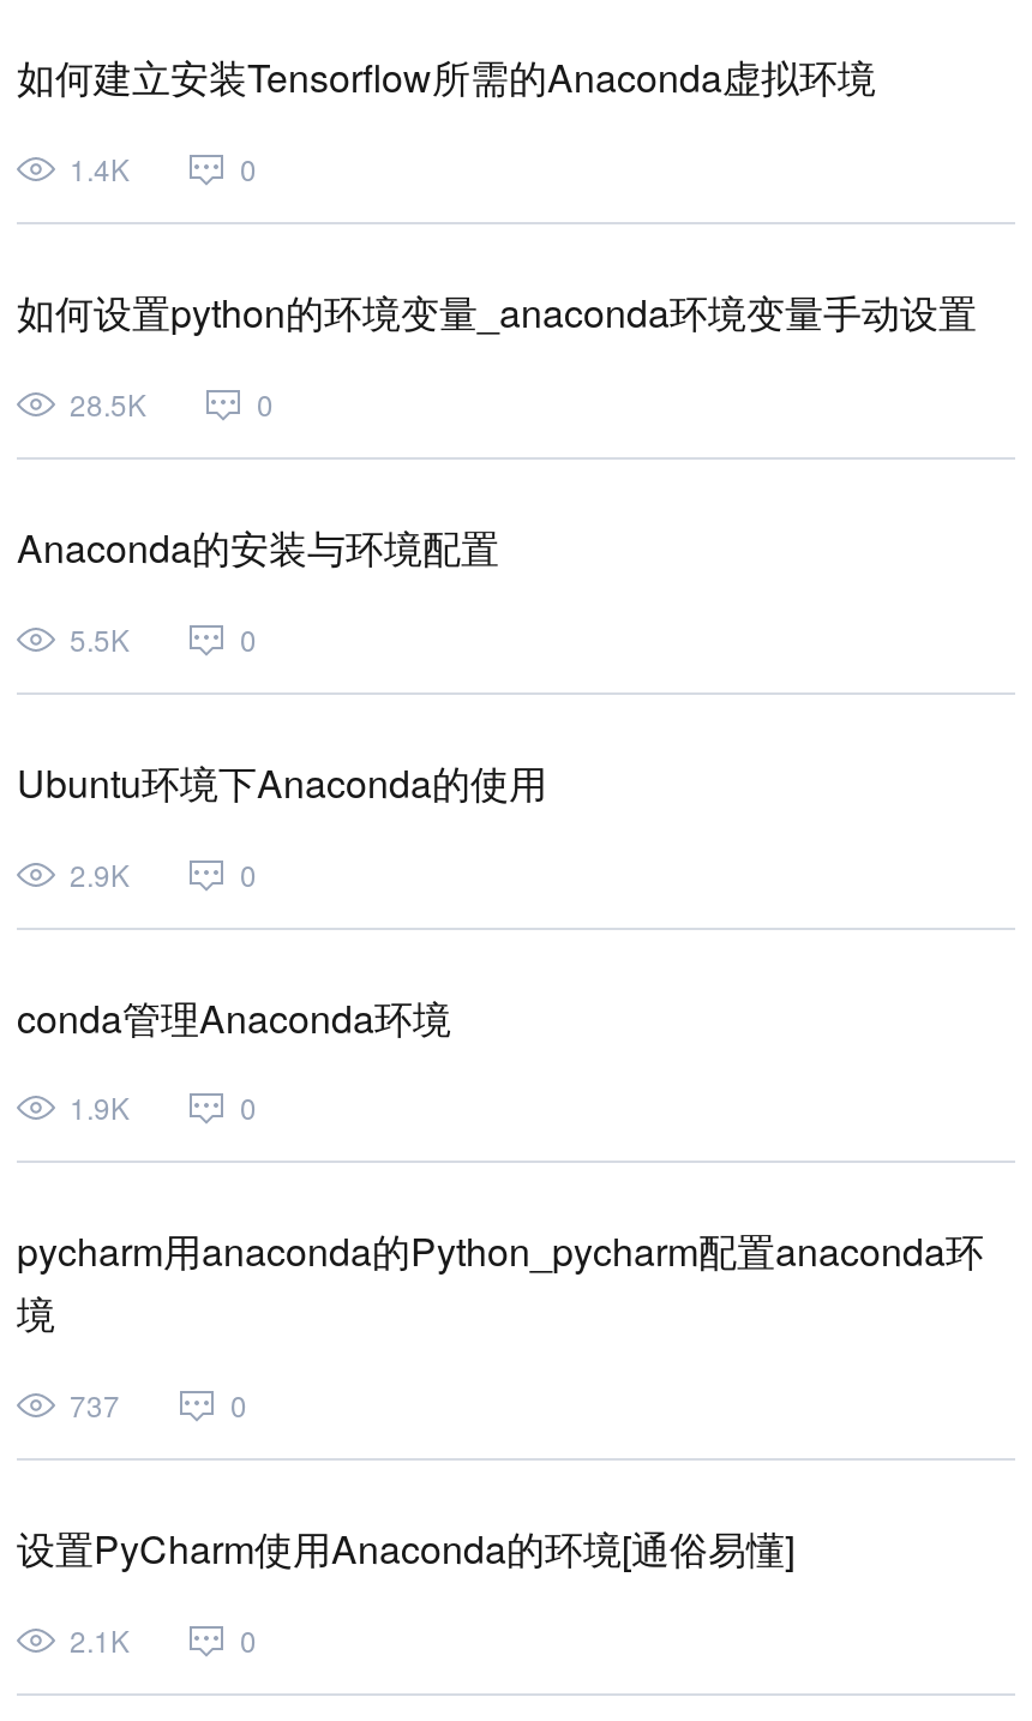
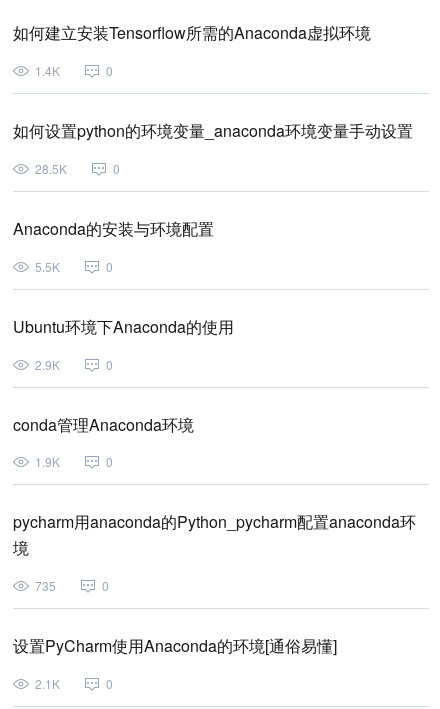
[70,1384,120,1425] 737 -> [35,577,56,594] 735

